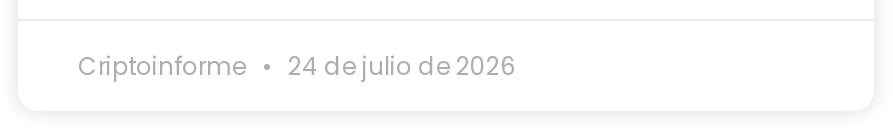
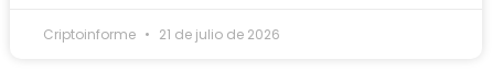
[78,49,516,83] Criptoinforme 24 de julio de 2026 -> [43,25,280,43] Criptoinforme 21 de julio de 2026

